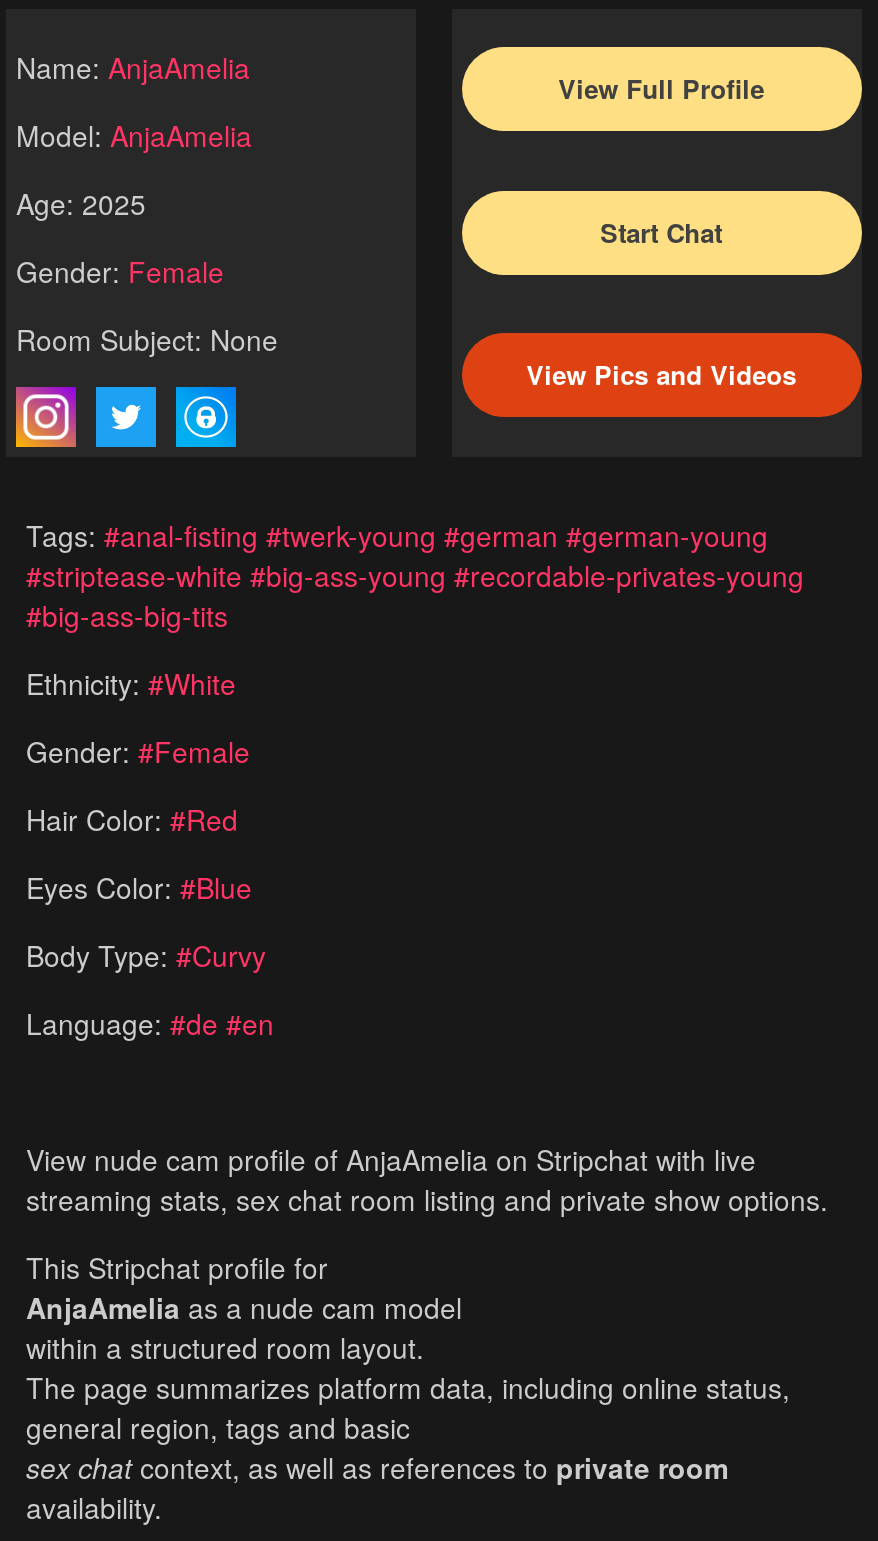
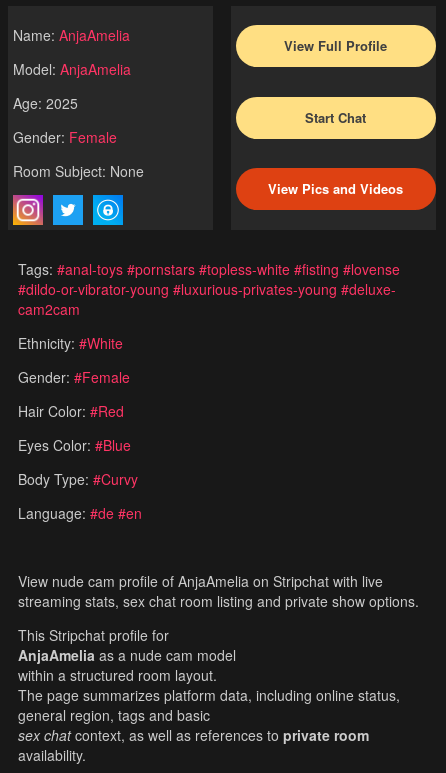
[26,514,804,634] Tags: #anal-fisting #twerk-young #german #german-young | #striptease-white #big-ass-young #recordable-privates-young | #big-ass-big-tits -> [18,259,400,319] Tags: #anal-toys #pornstars #topless-white #fisting #lovense | #dildo-or-vibrator-young #luxurious-privates-young #deluxe- | cam2cam

